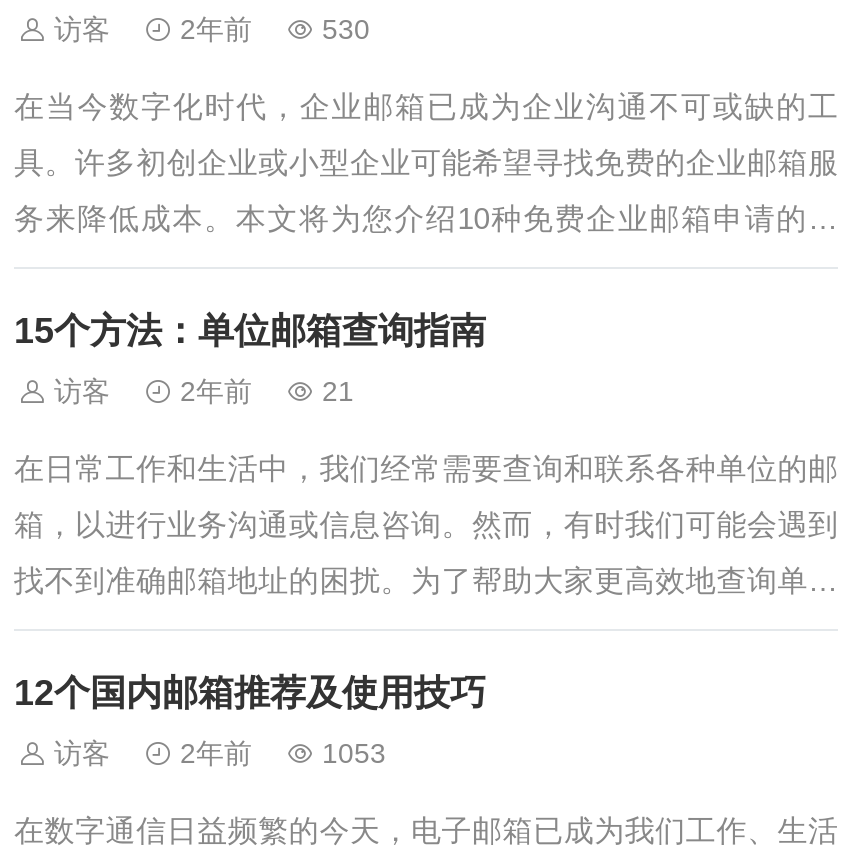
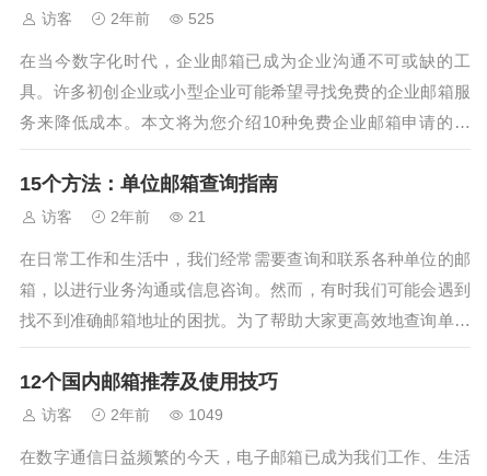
[322,13,370,45] 530 -> [188,10,214,27] 525
[322,737,386,769] 1053 -> [188,406,223,423] 1049

